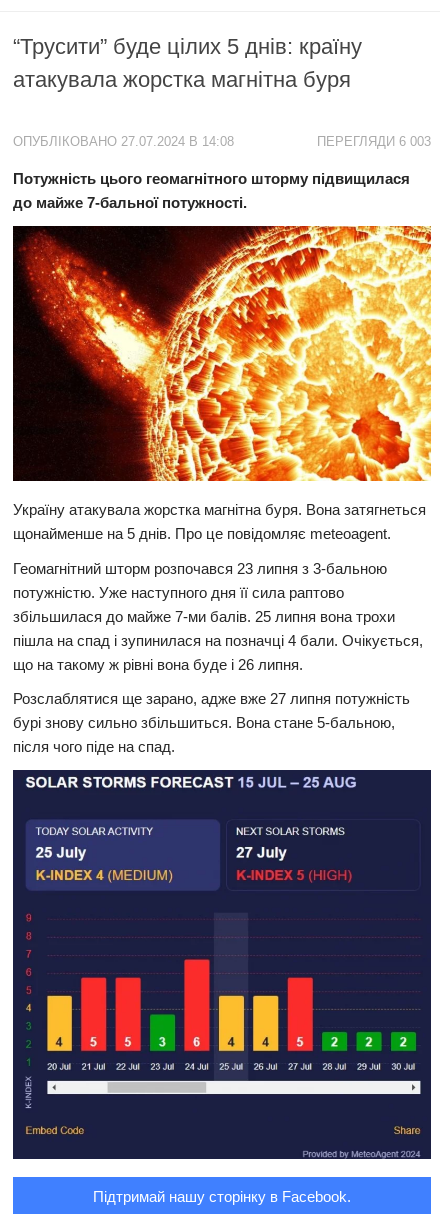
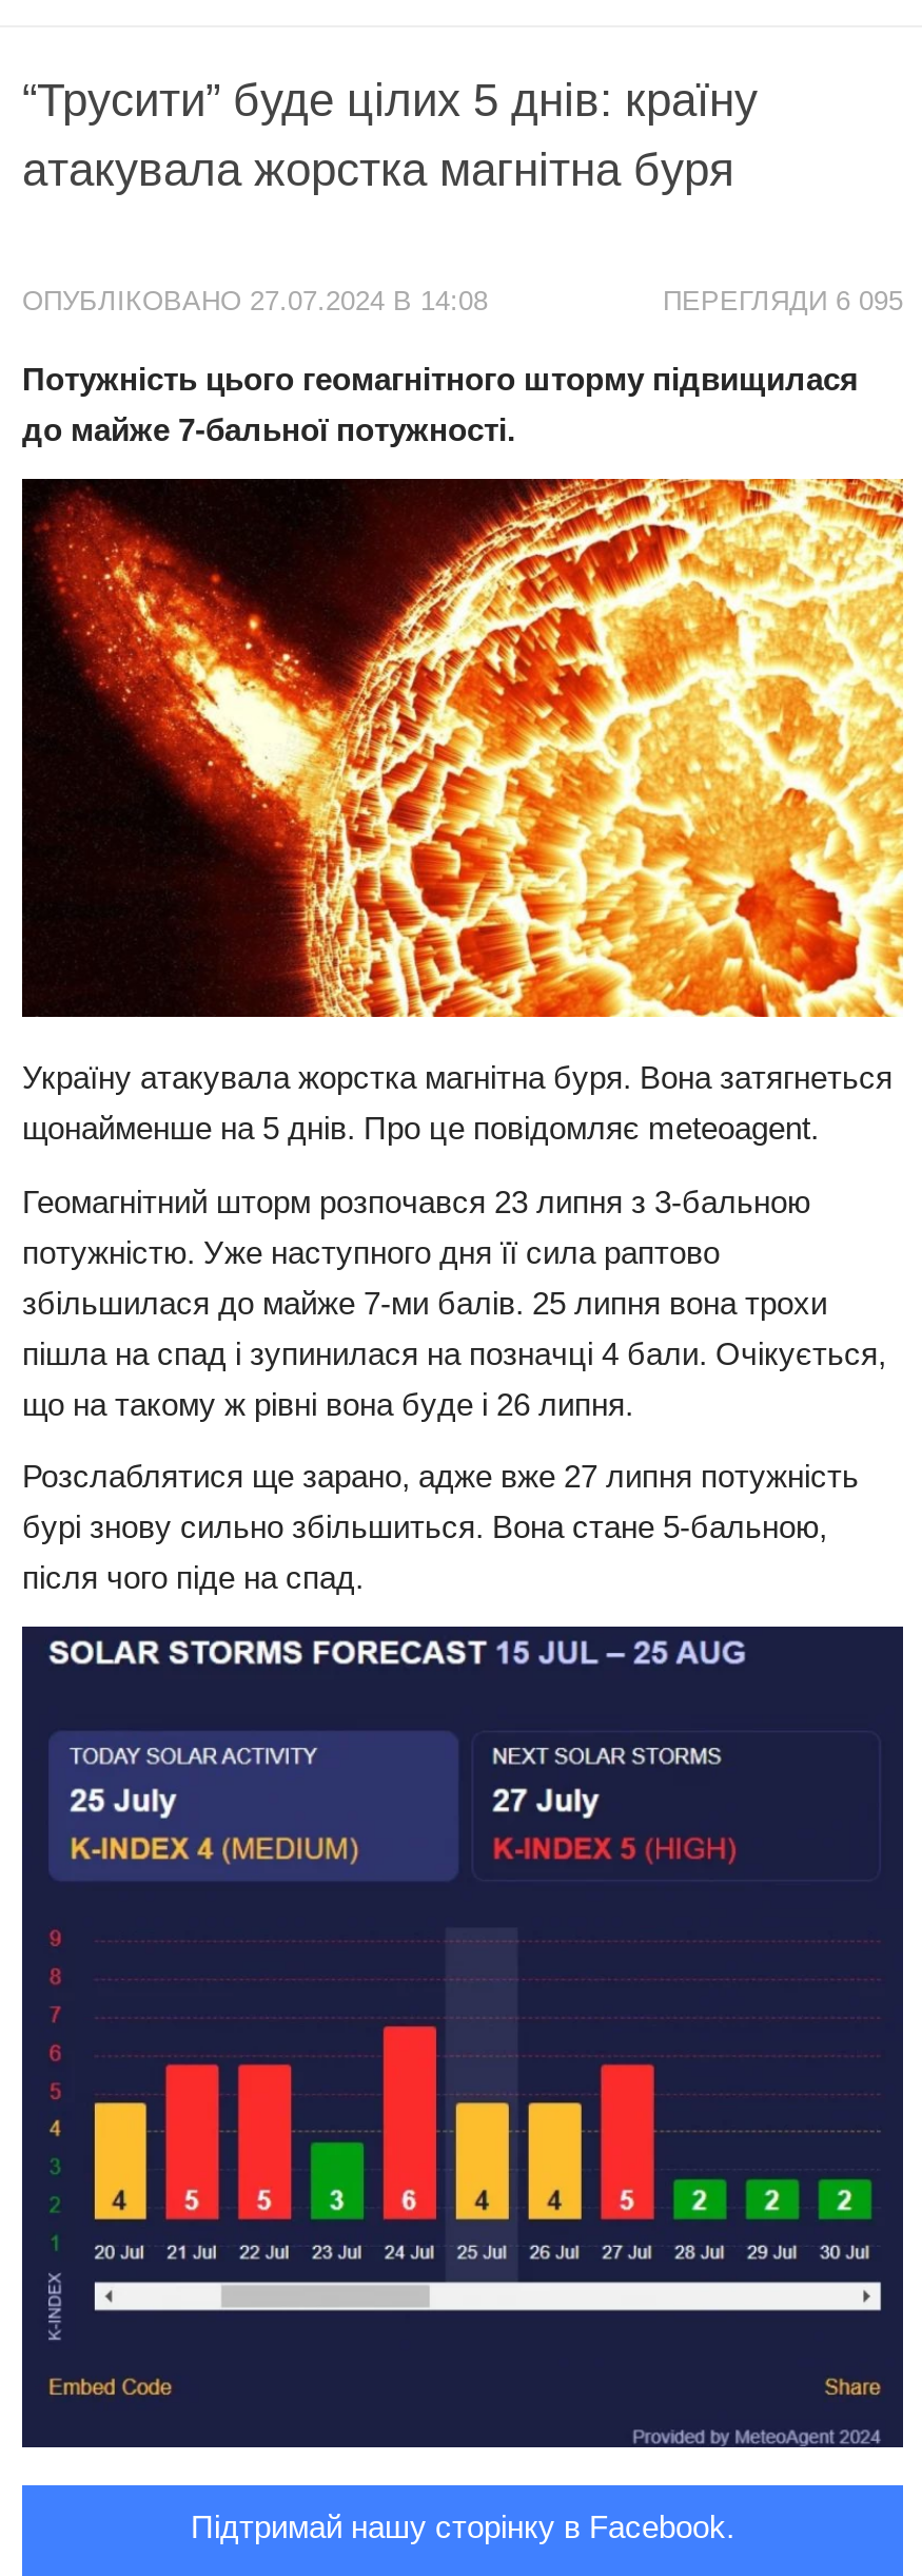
[317,134,431,149] ПЕРЕГЛЯДИ 6 003 -> [663,285,903,316] ПЕРЕГЛЯДИ 6 095

